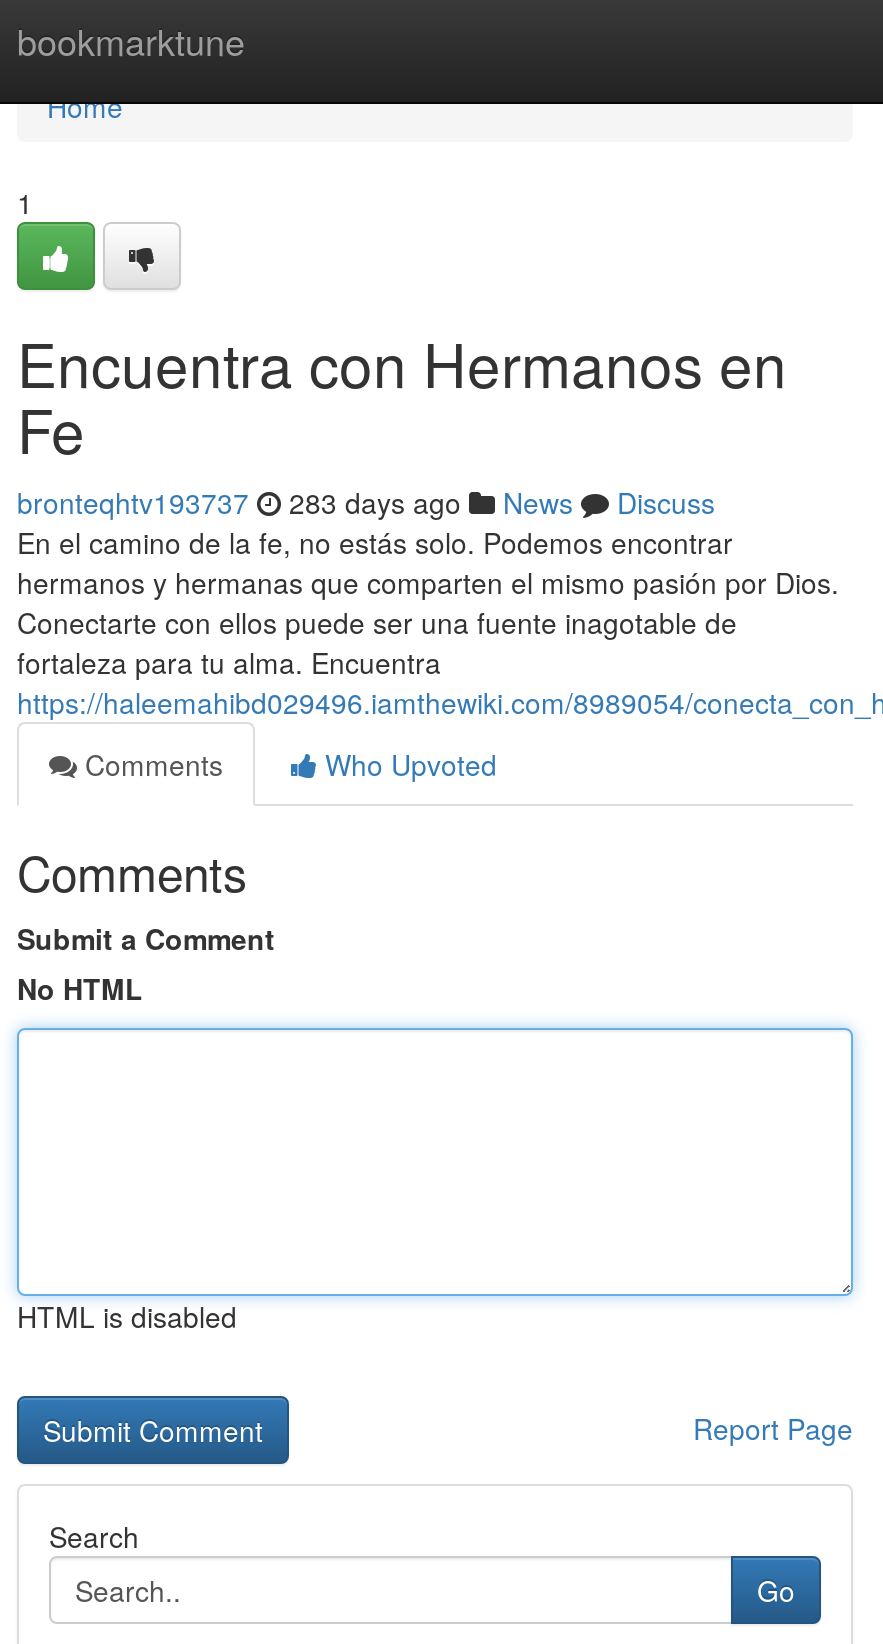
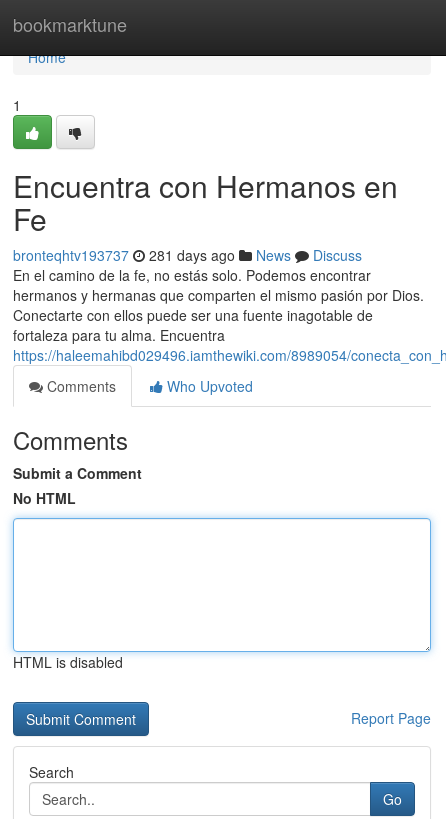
[17,482,715,522] bronteqhtv193737 283 days ago News Discuss -> [13,245,362,265] bronteqhtv193737 281 days ago News Discuss

